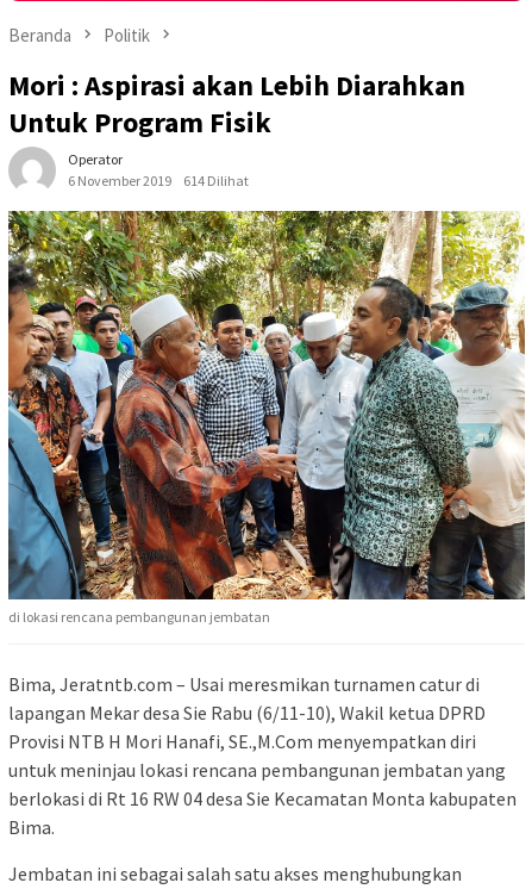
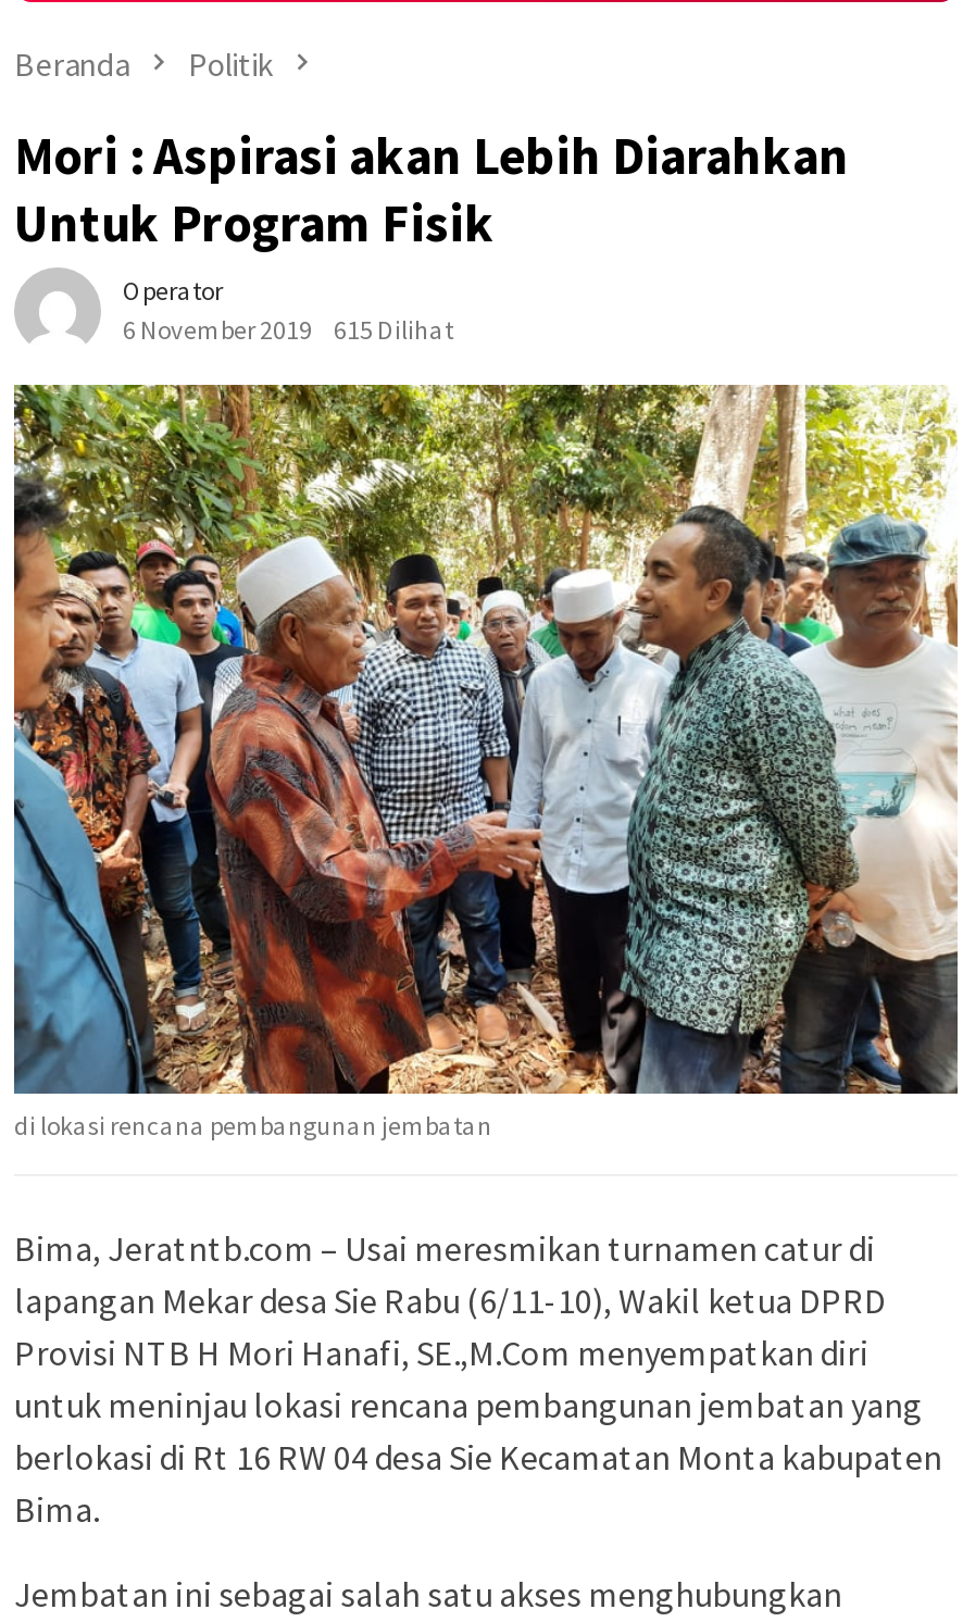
[68,172,249,190] 6 November 2019 614 Dilihat -> [123,314,453,347] 6 November 2019 615 Dilihat

